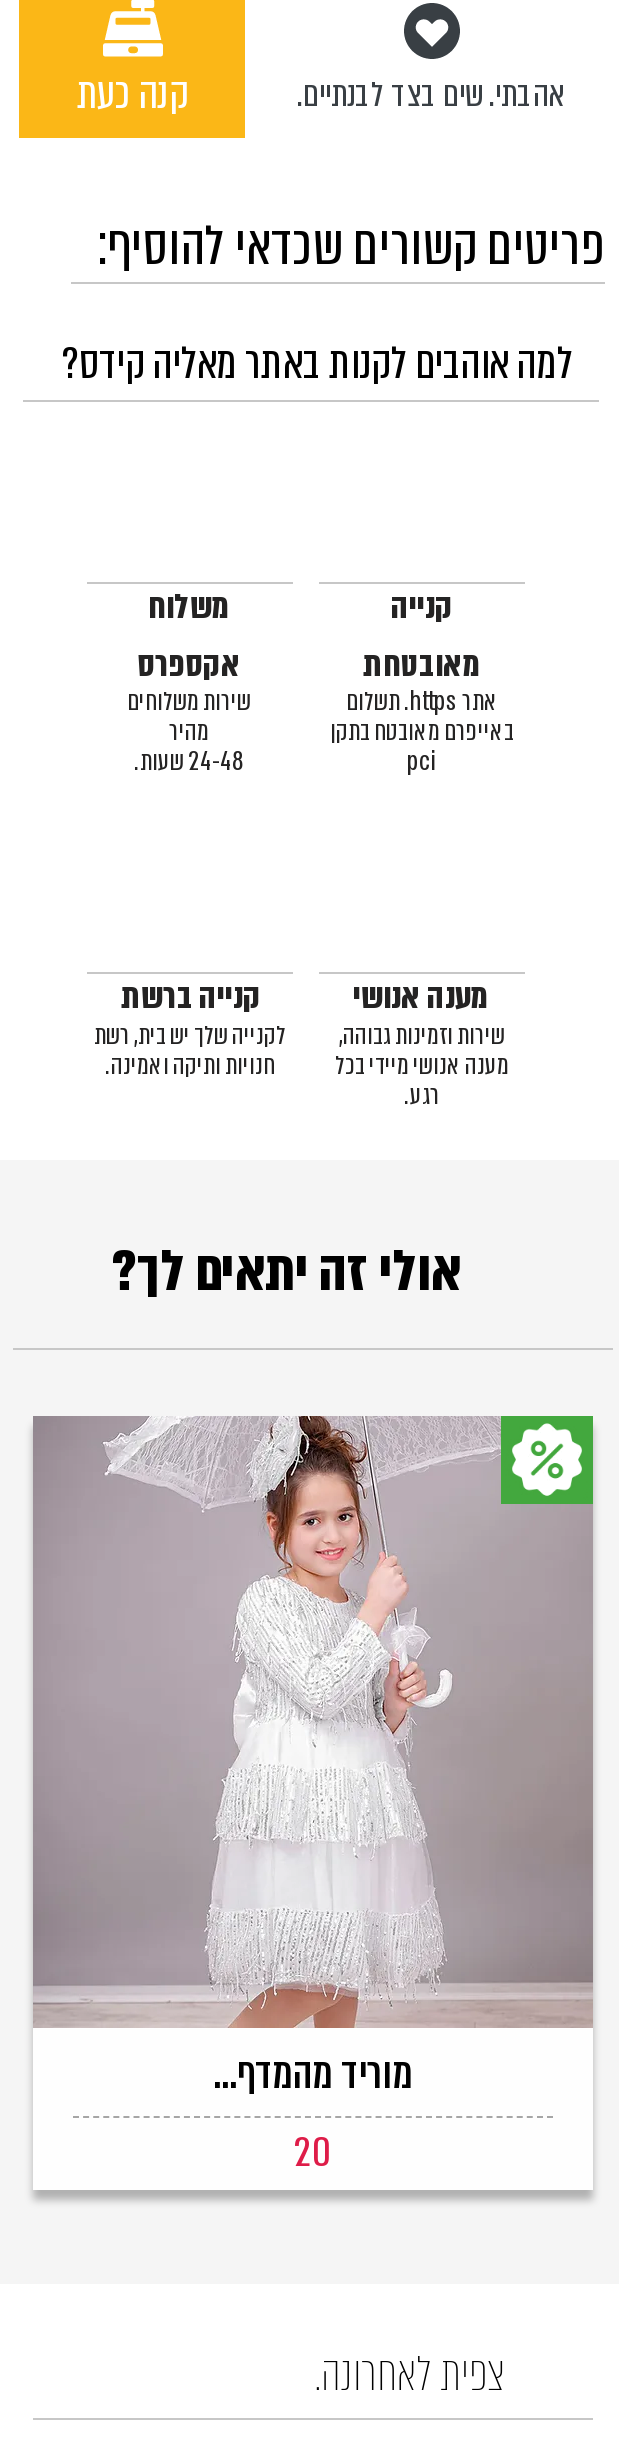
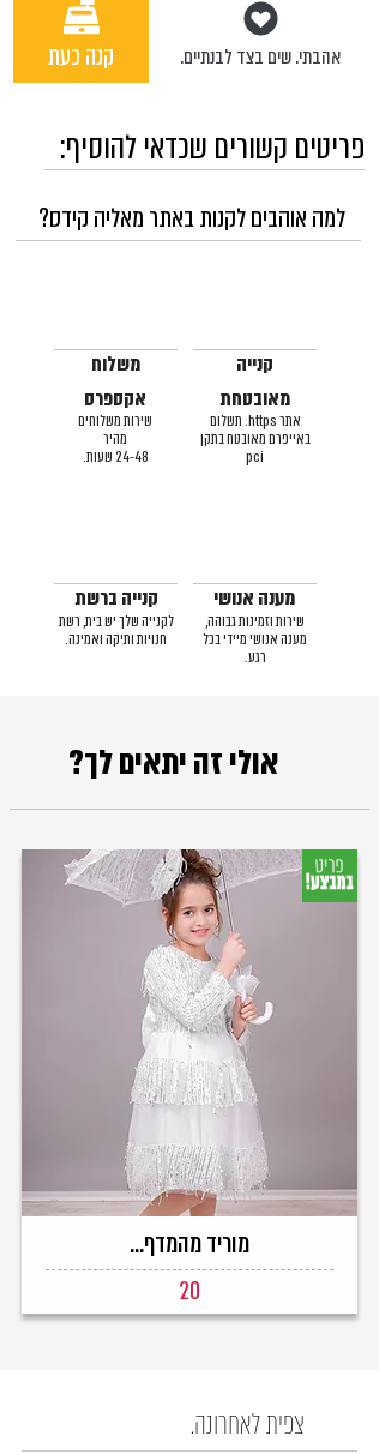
[507,1422,585,1498] [image] -> [305,854,354,897] [image]

